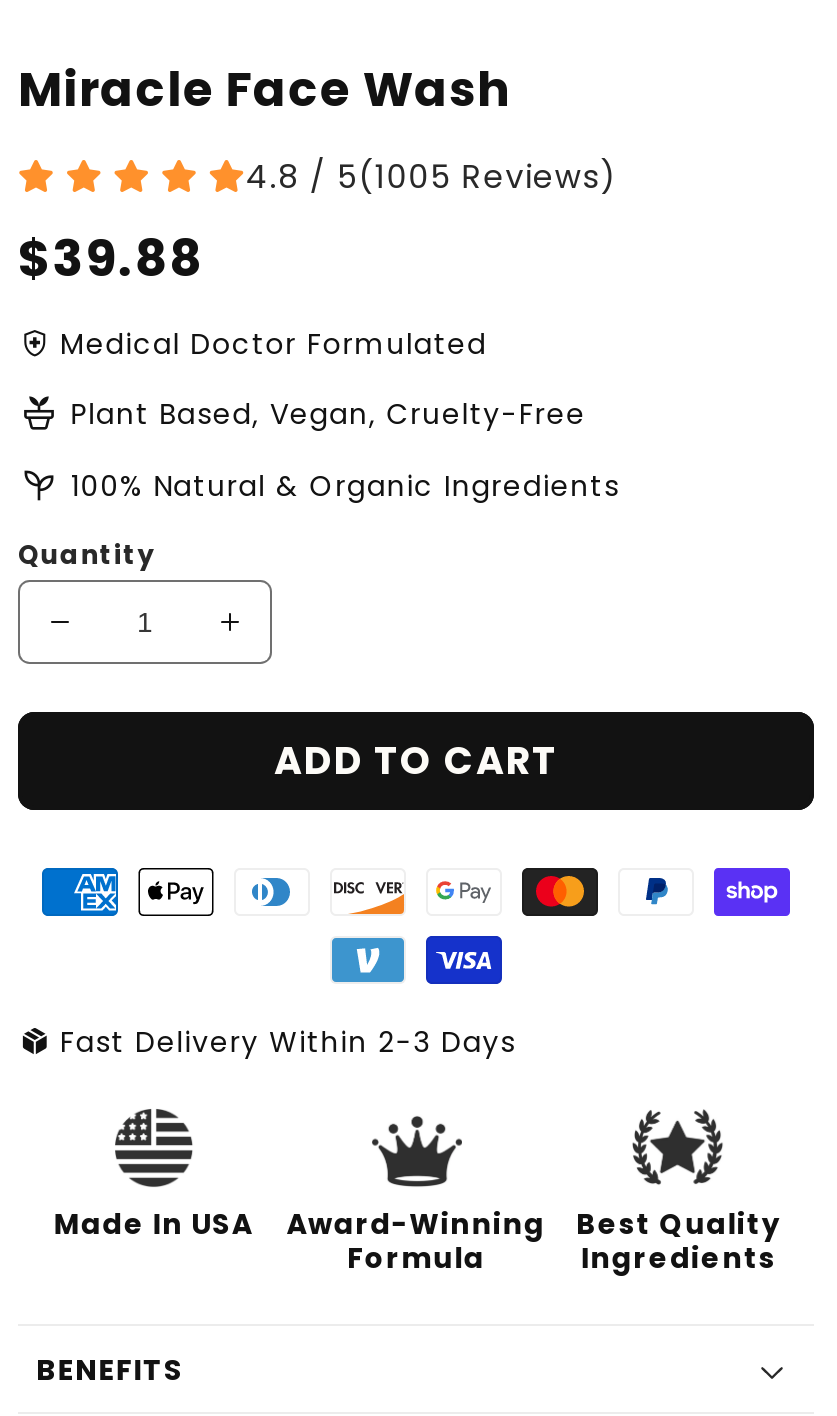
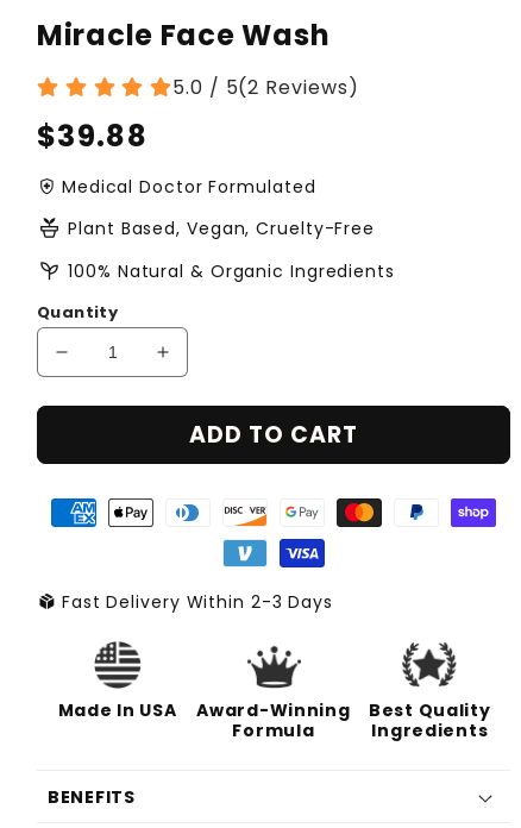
[246,154,618,200] 4.8 / 5(1005 Reviews) -> [173,74,359,101] 5.0 / 5(2 Reviews)

